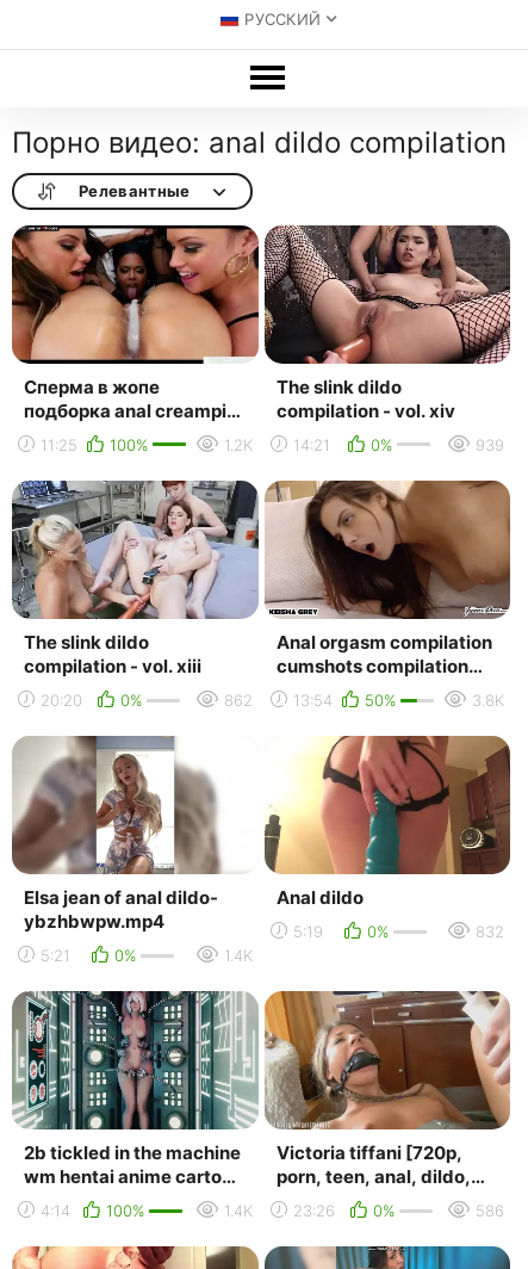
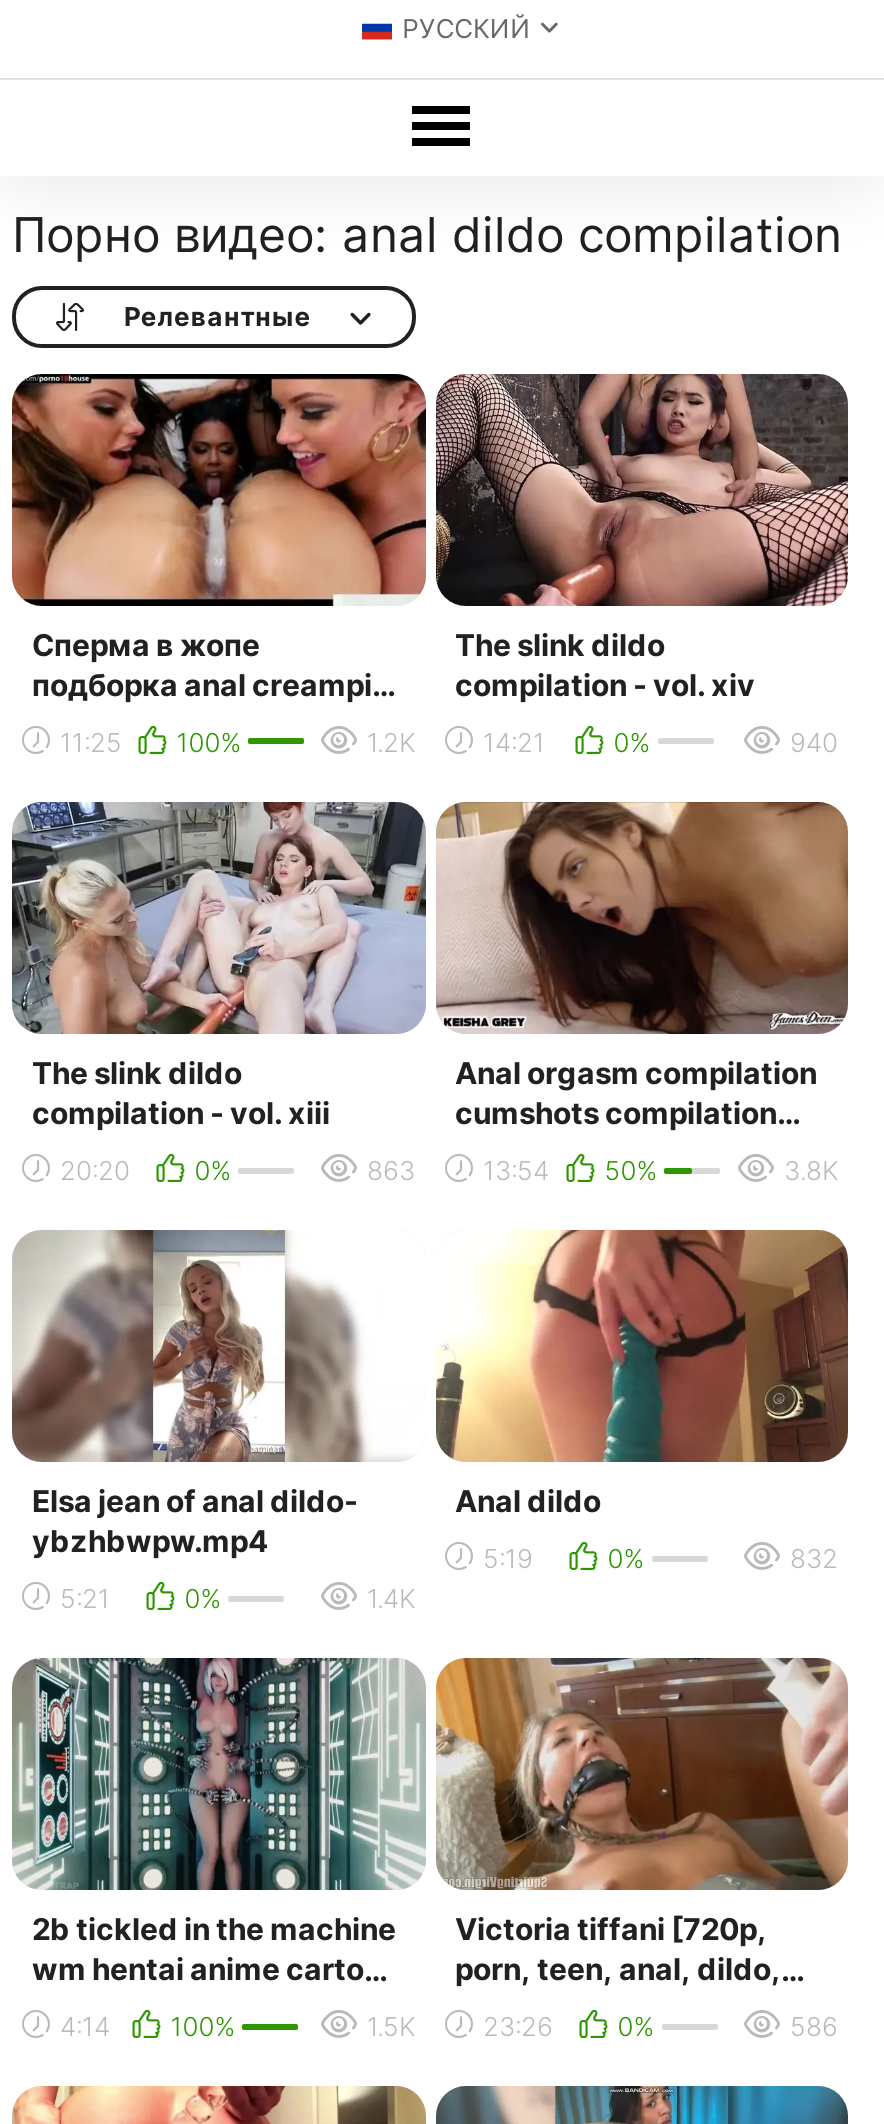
[476,435,504,454] 939 -> [790,726,838,758] 940
[223,691,252,710] 862 -> [367,1154,415,1186] 863
[223,1201,252,1221] 1.4K -> [367,2011,415,2043] 1.5K

